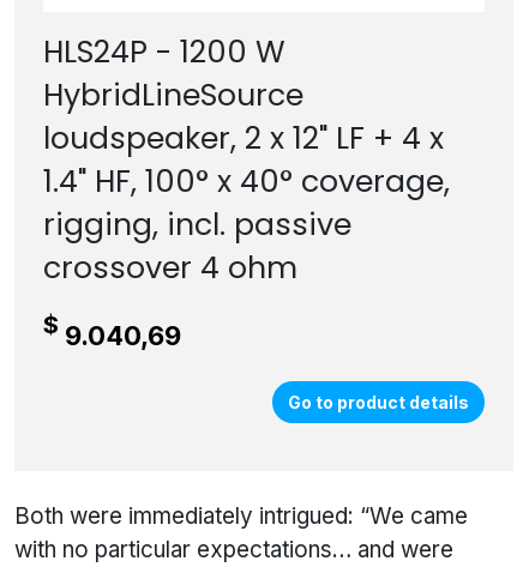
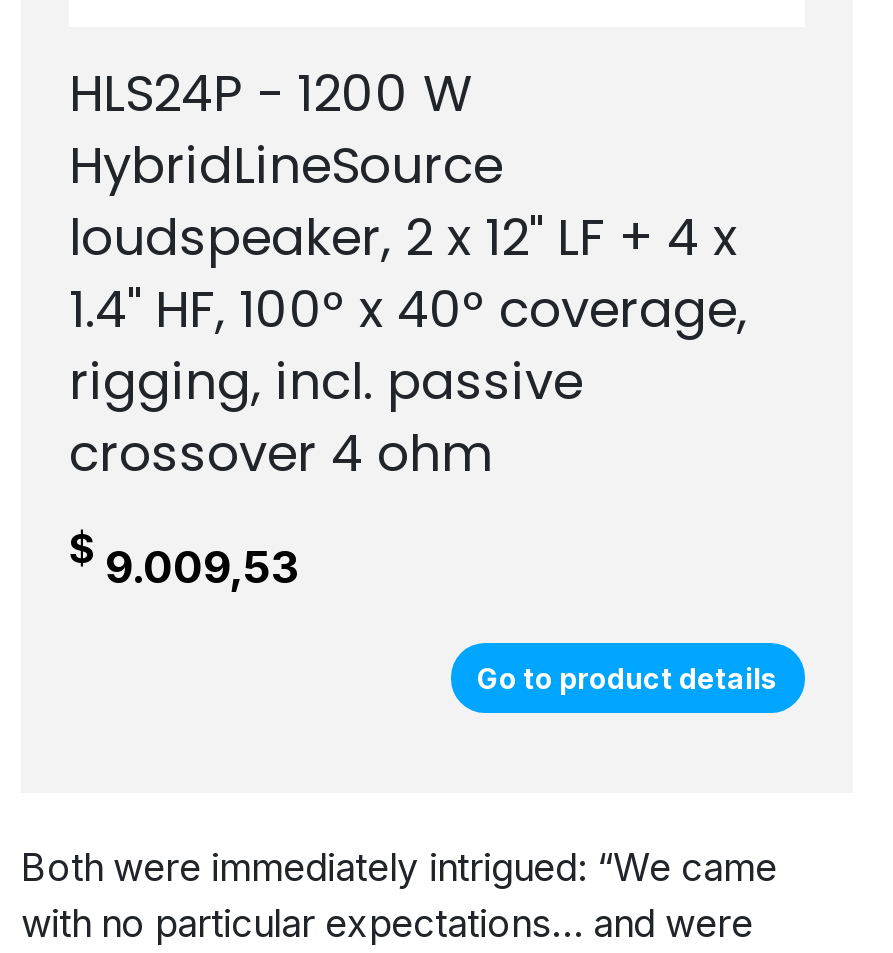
[43,311,181,351] $9.040,69 -> [69,525,299,593] $9.009,53

